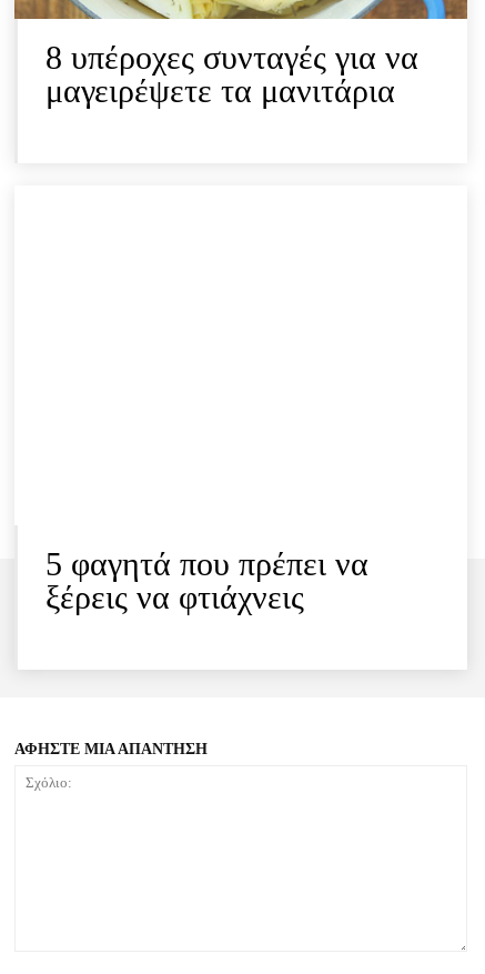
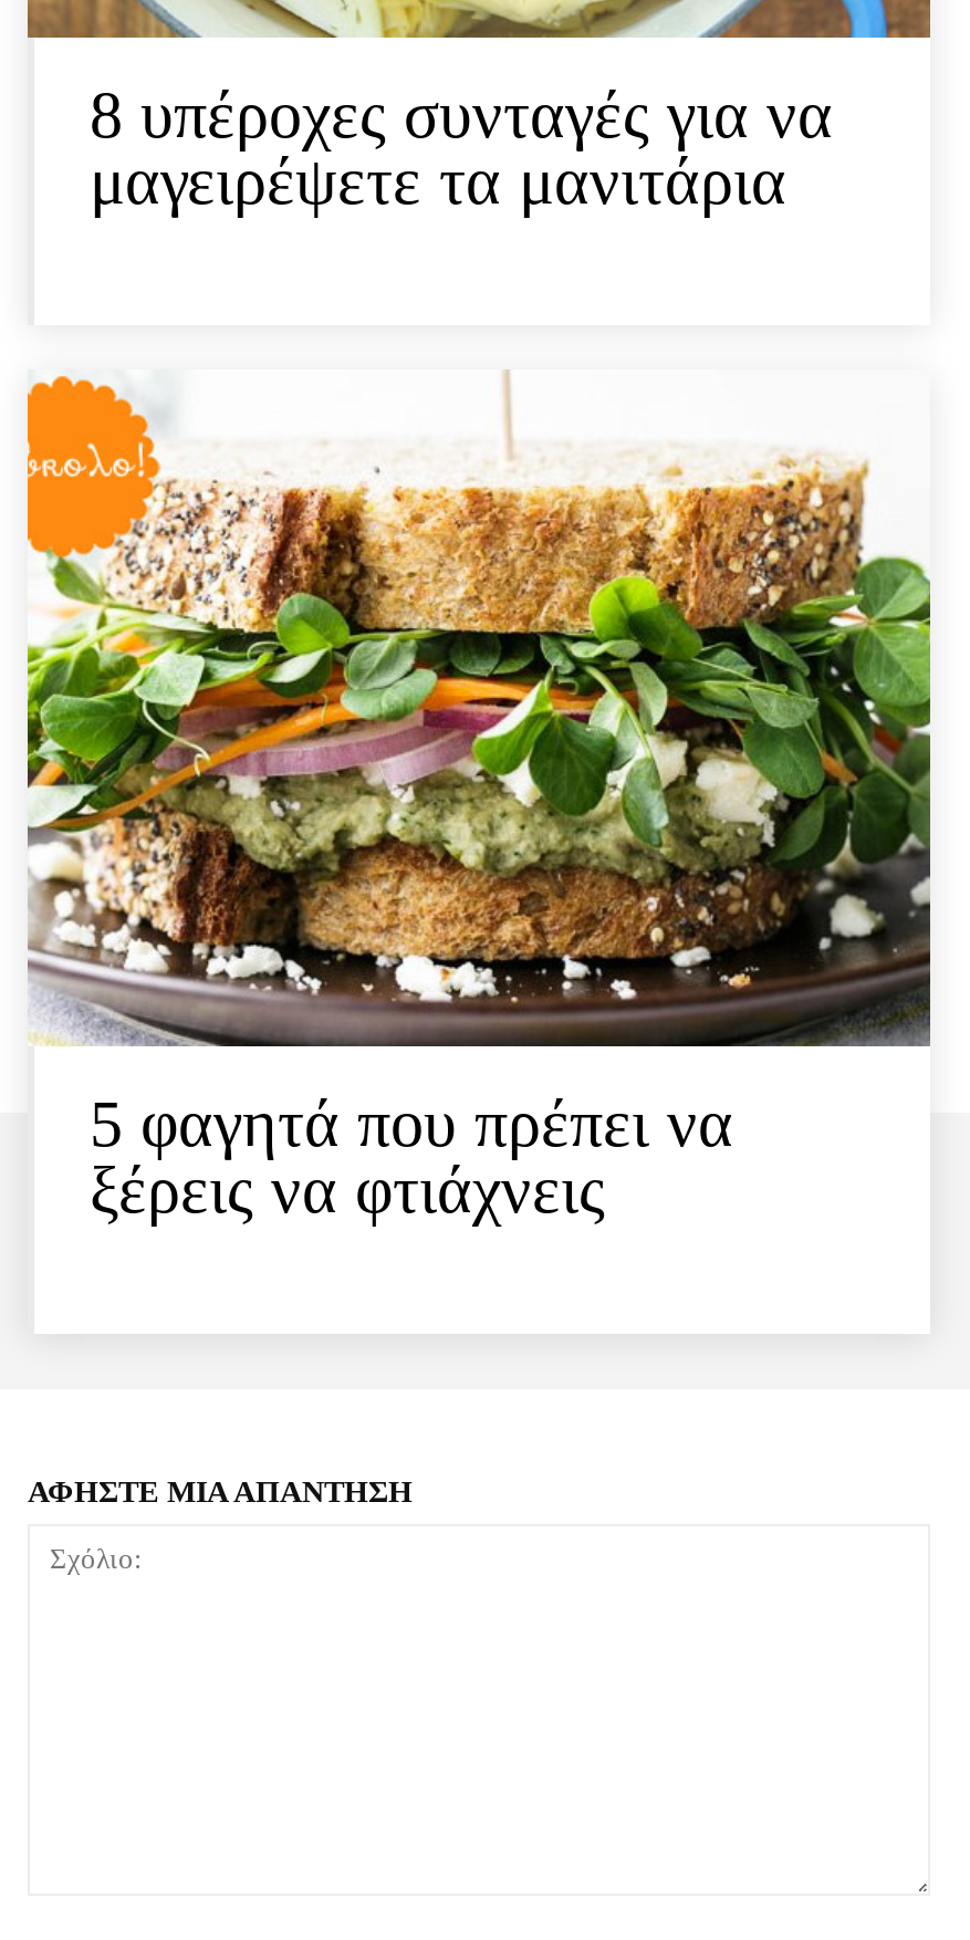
none -> [25,369,932,1049] [image]

